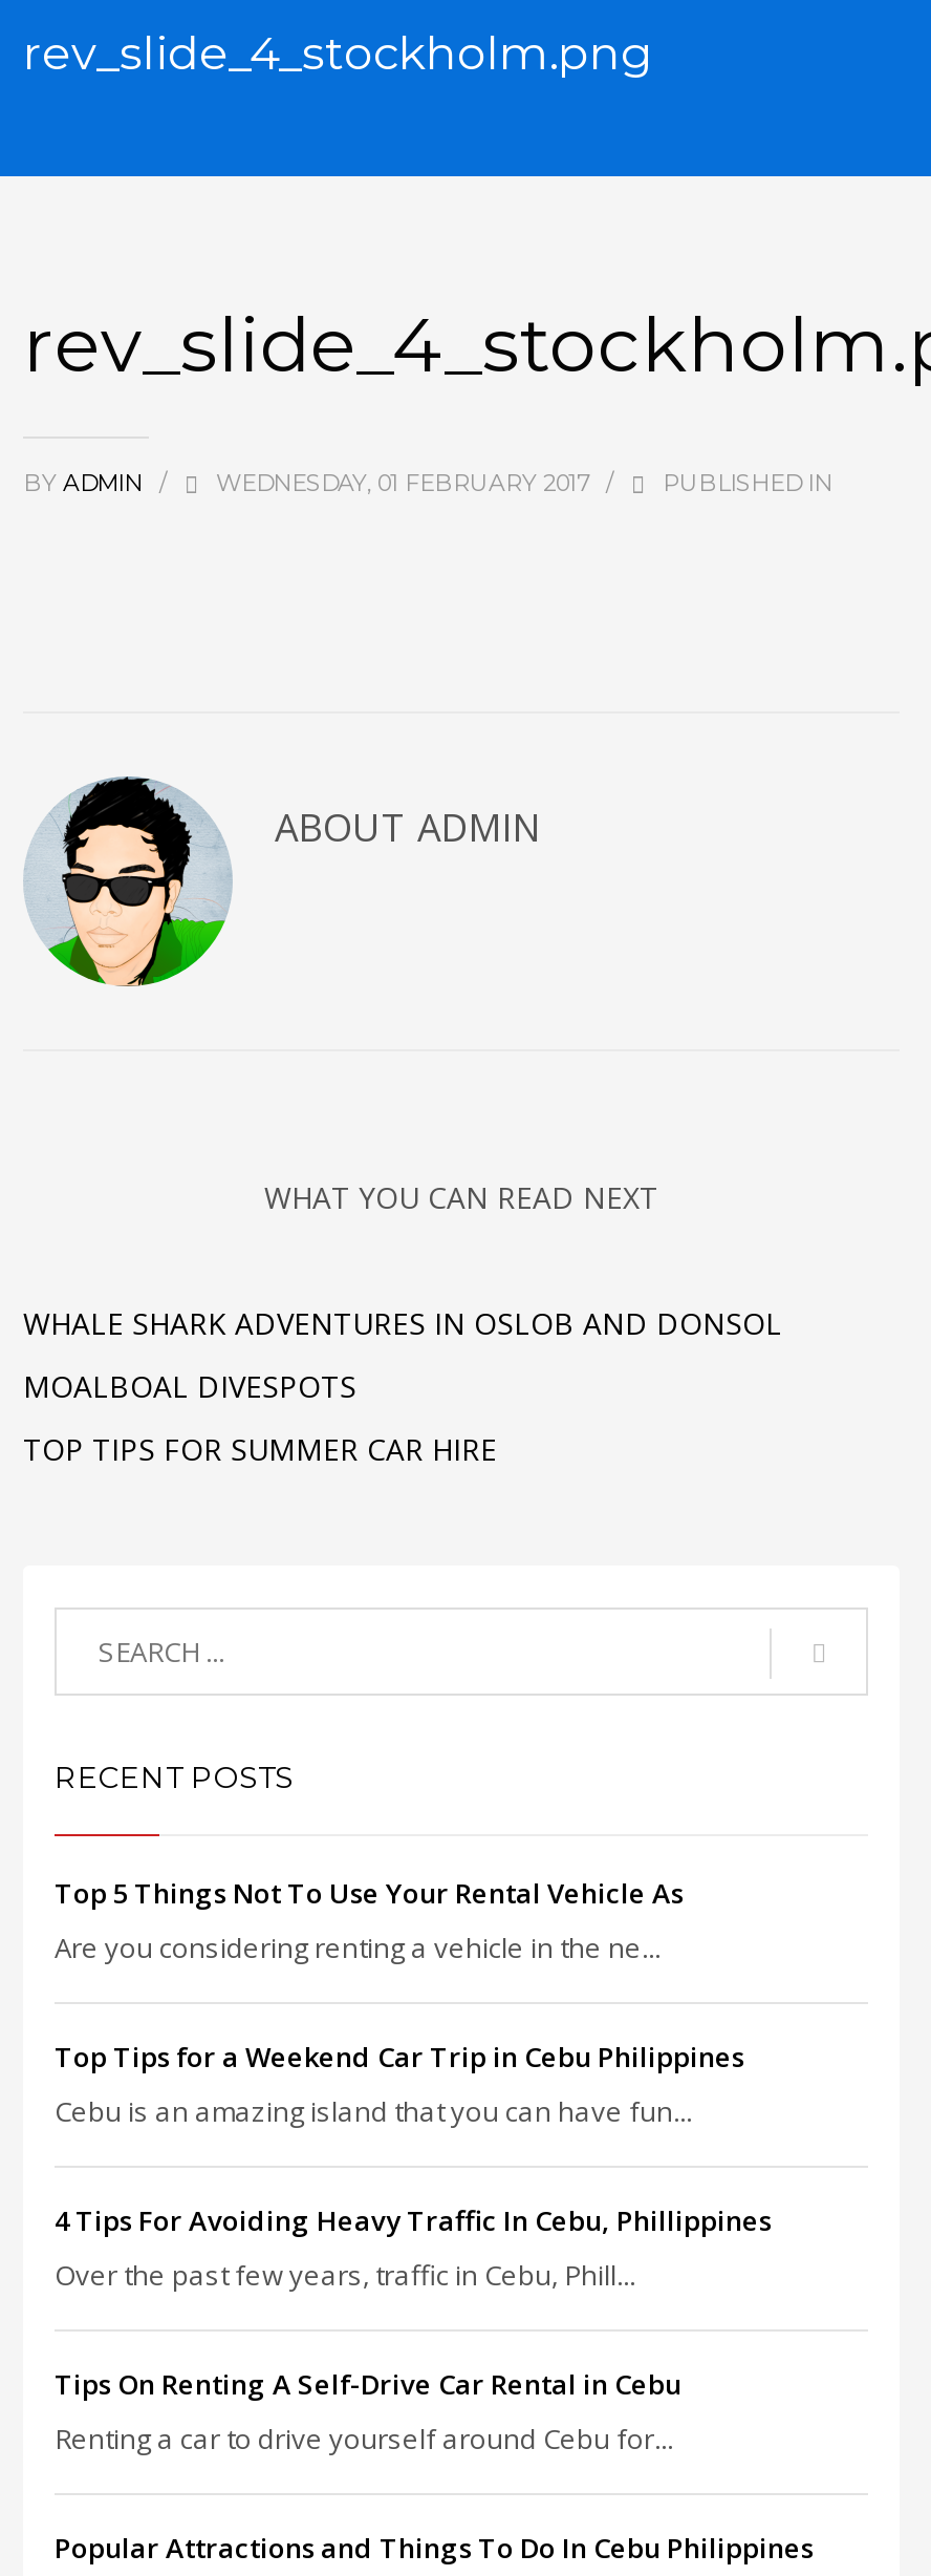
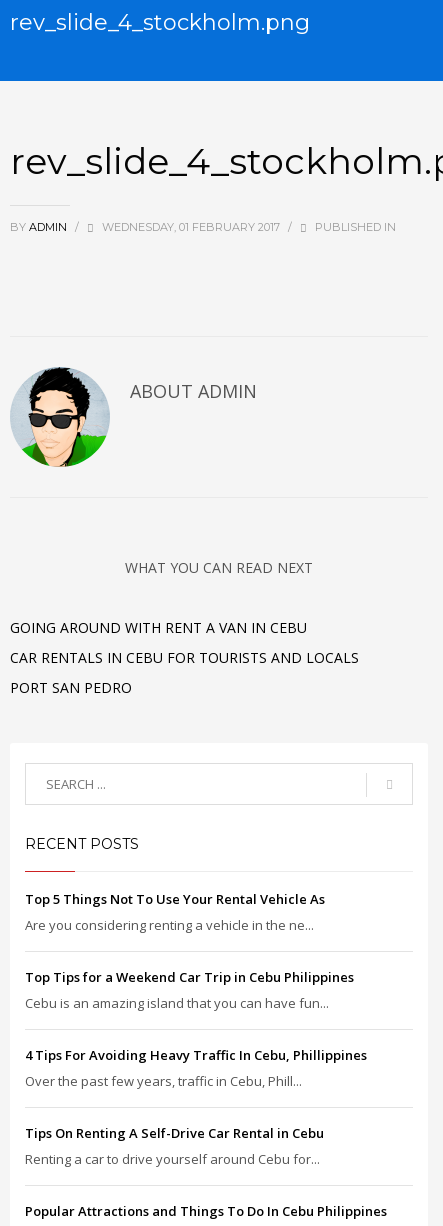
[23,1302,782,1342] WHALE SHARK ADVENTURES IN OSLOB AND DONSOL -> [10,617,307,636] GOING AROUND WITH RENT A VAN IN CEBU
[23,1365,356,1405] MOALBOAL DIVESPOTS -> [10,647,359,666] CAR RENTALS IN CEBU FOR TOURISTS AND LOCALS
[23,1428,497,1468] TOP TIPS FOR SUMMER CAR HIRE -> [10,677,132,696] PORT SAN PEDRO

